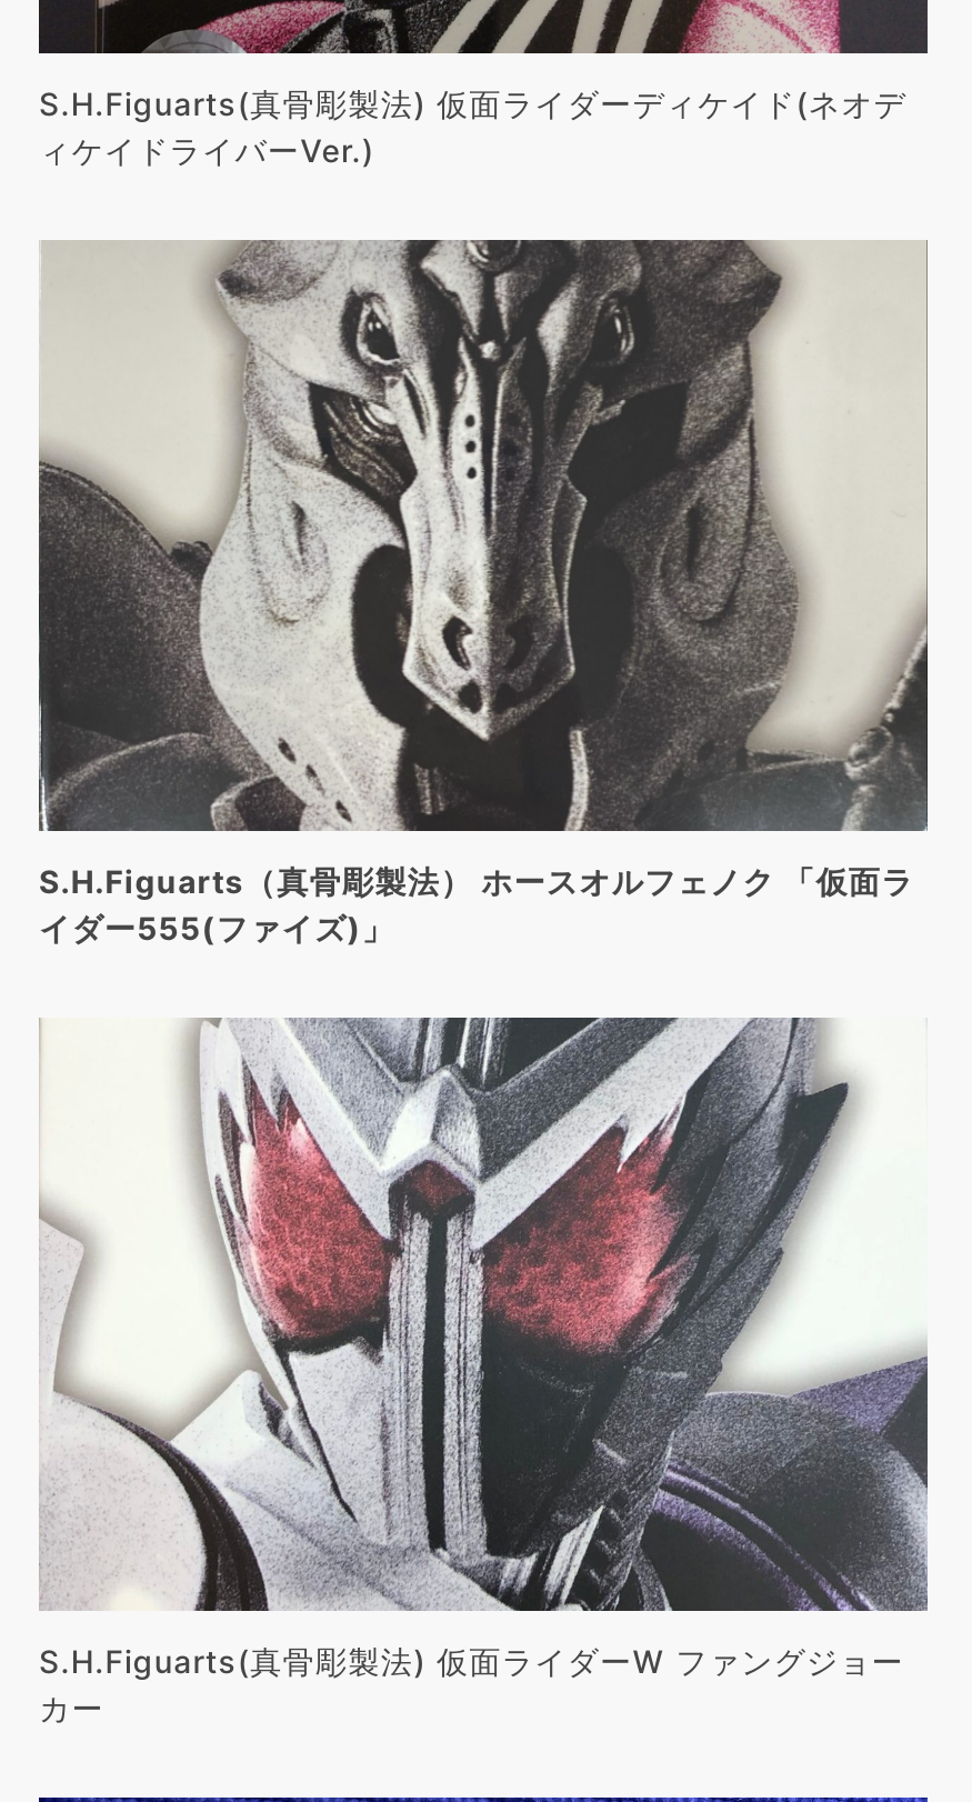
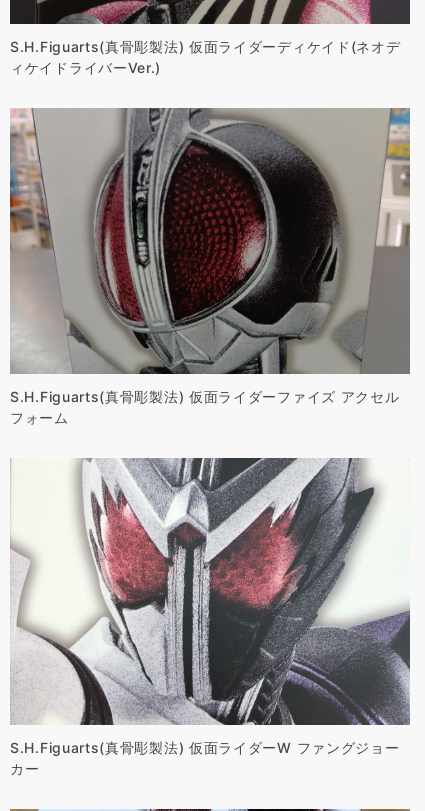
[39,240,928,947] [image] | S.H.Figuarts（真骨彫製法） ホースオルフェノク 「仮面ラ | イダー555(ファイズ)」 -> [9,108,410,426] [image] | S.H.Figuarts(真骨彫製法) 仮面ライダーファイズ アクセル | フォーム

